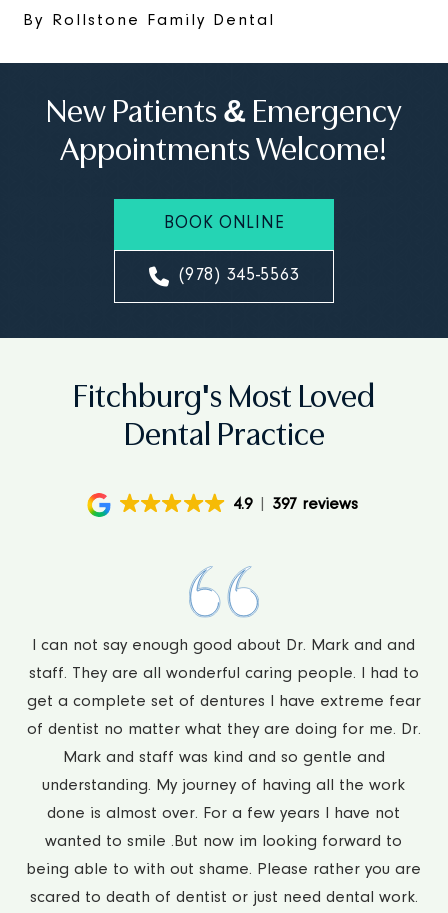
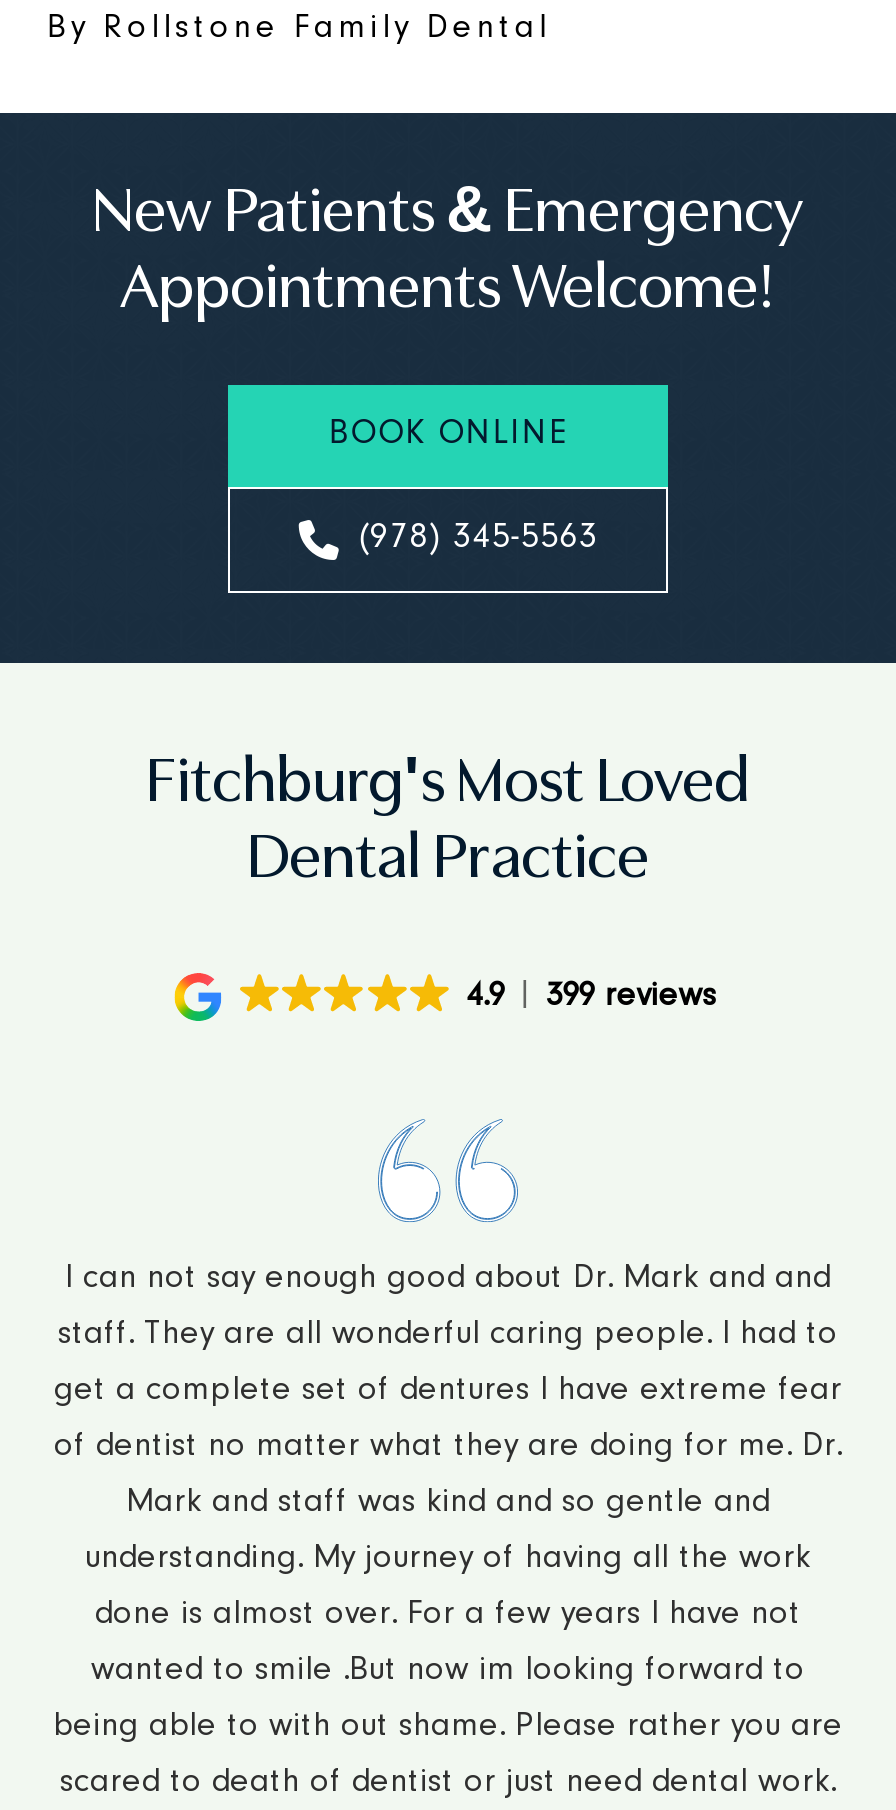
[233,497,358,513] 4.9 397 reviews -> [466,981,716,1013] 4.9 399 reviews

